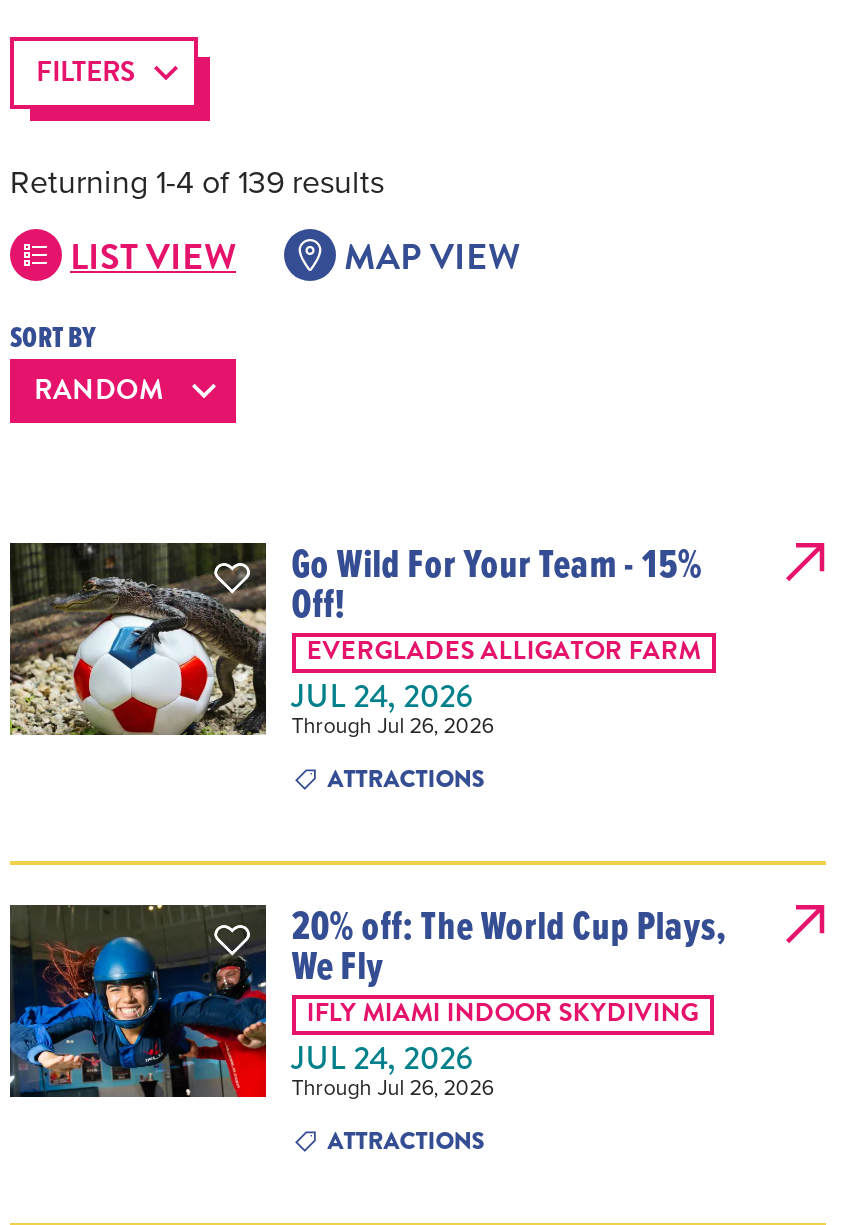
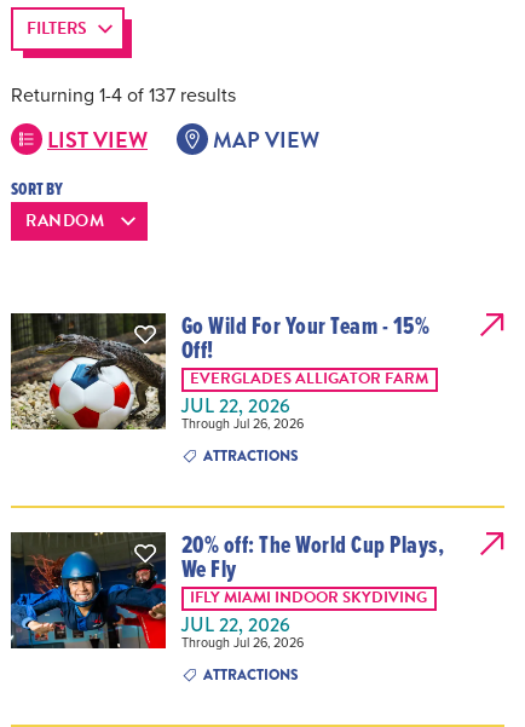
[10,158,384,204] Returning 1-4 of 139 results -> [11,80,236,108] Returning 1-4 of 137 results
[292,672,474,718] JUL 24, 2026 -> [181,391,290,419] JUL 22, 2026
[292,1034,474,1080] JUL 24, 2026 -> [181,610,290,638] JUL 22, 2026

